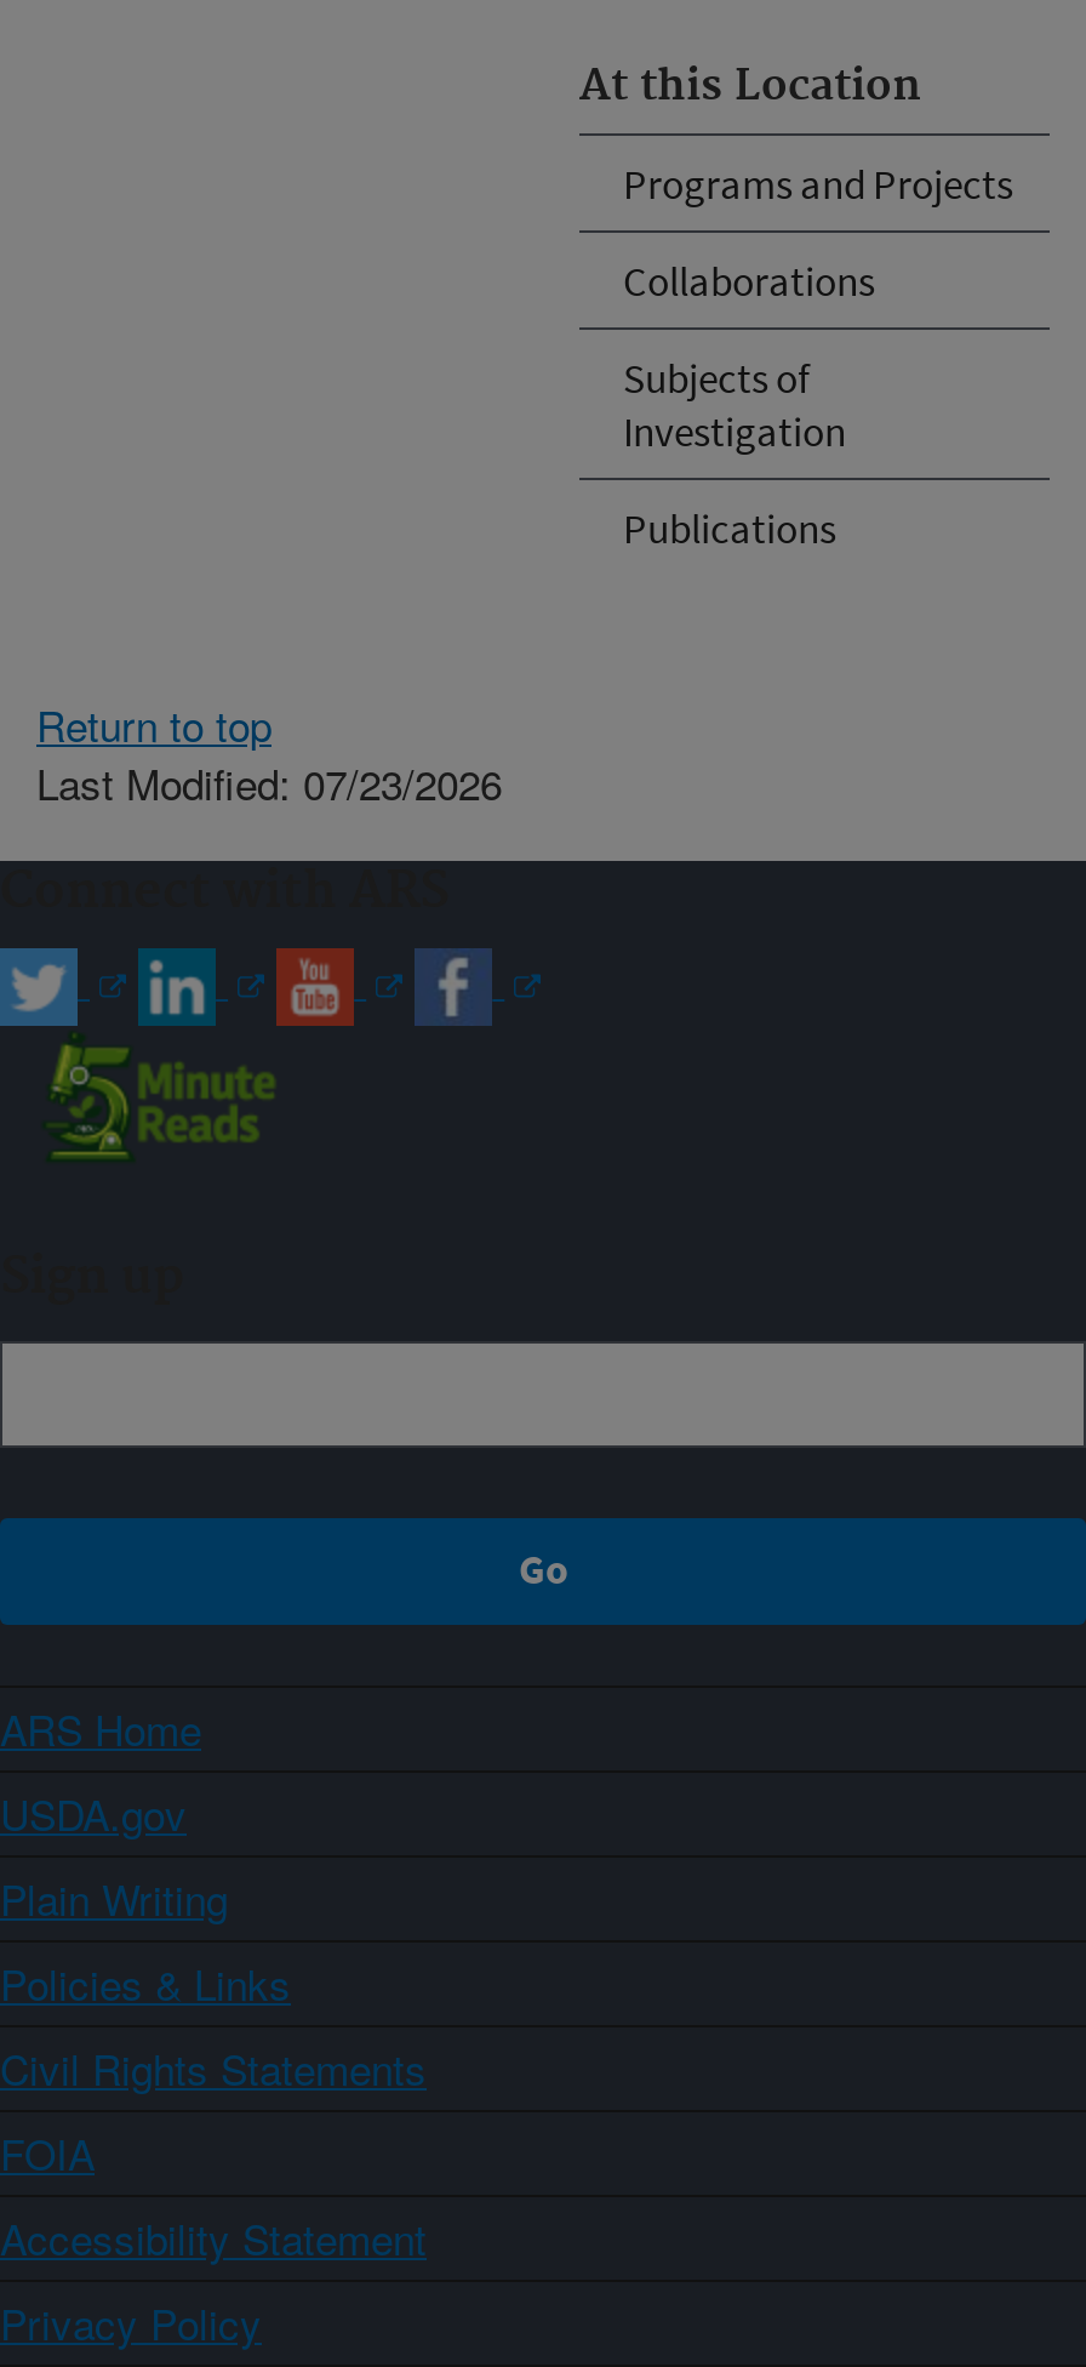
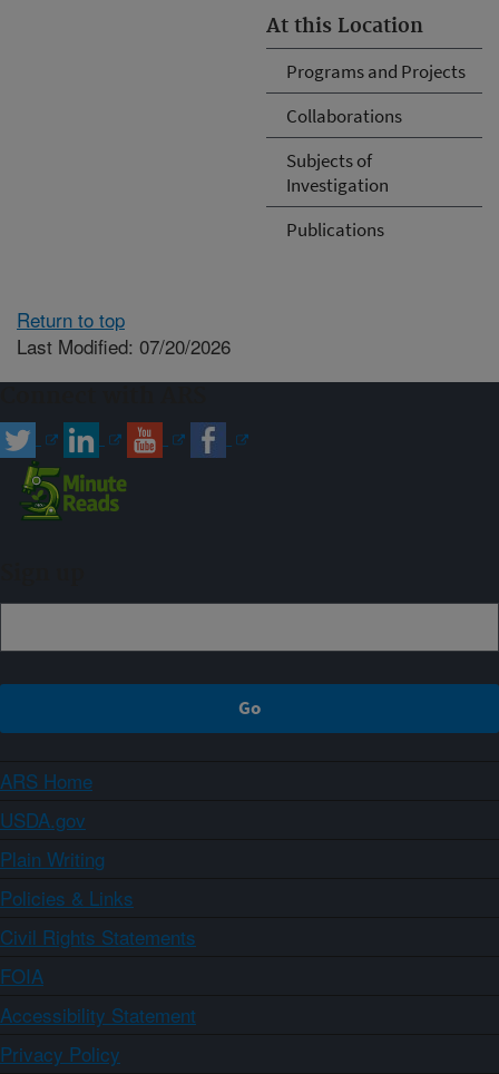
[36,752,502,812] Last Modified: 07/23/2026 -> [17,332,231,360] Last Modified: 07/20/2026

